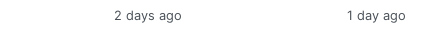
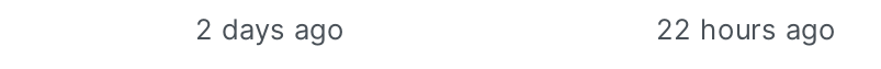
[347,8,406,23] 1 day ago -> [656,14,836,47] 22 hours ago

